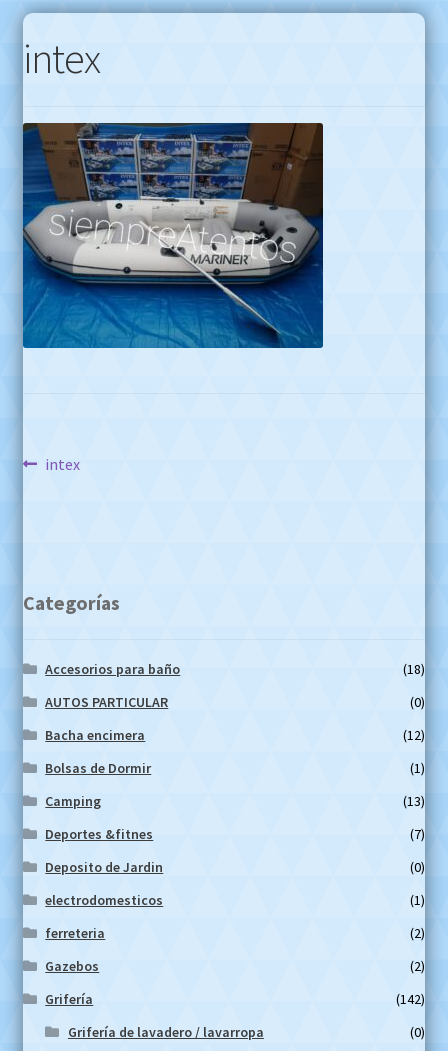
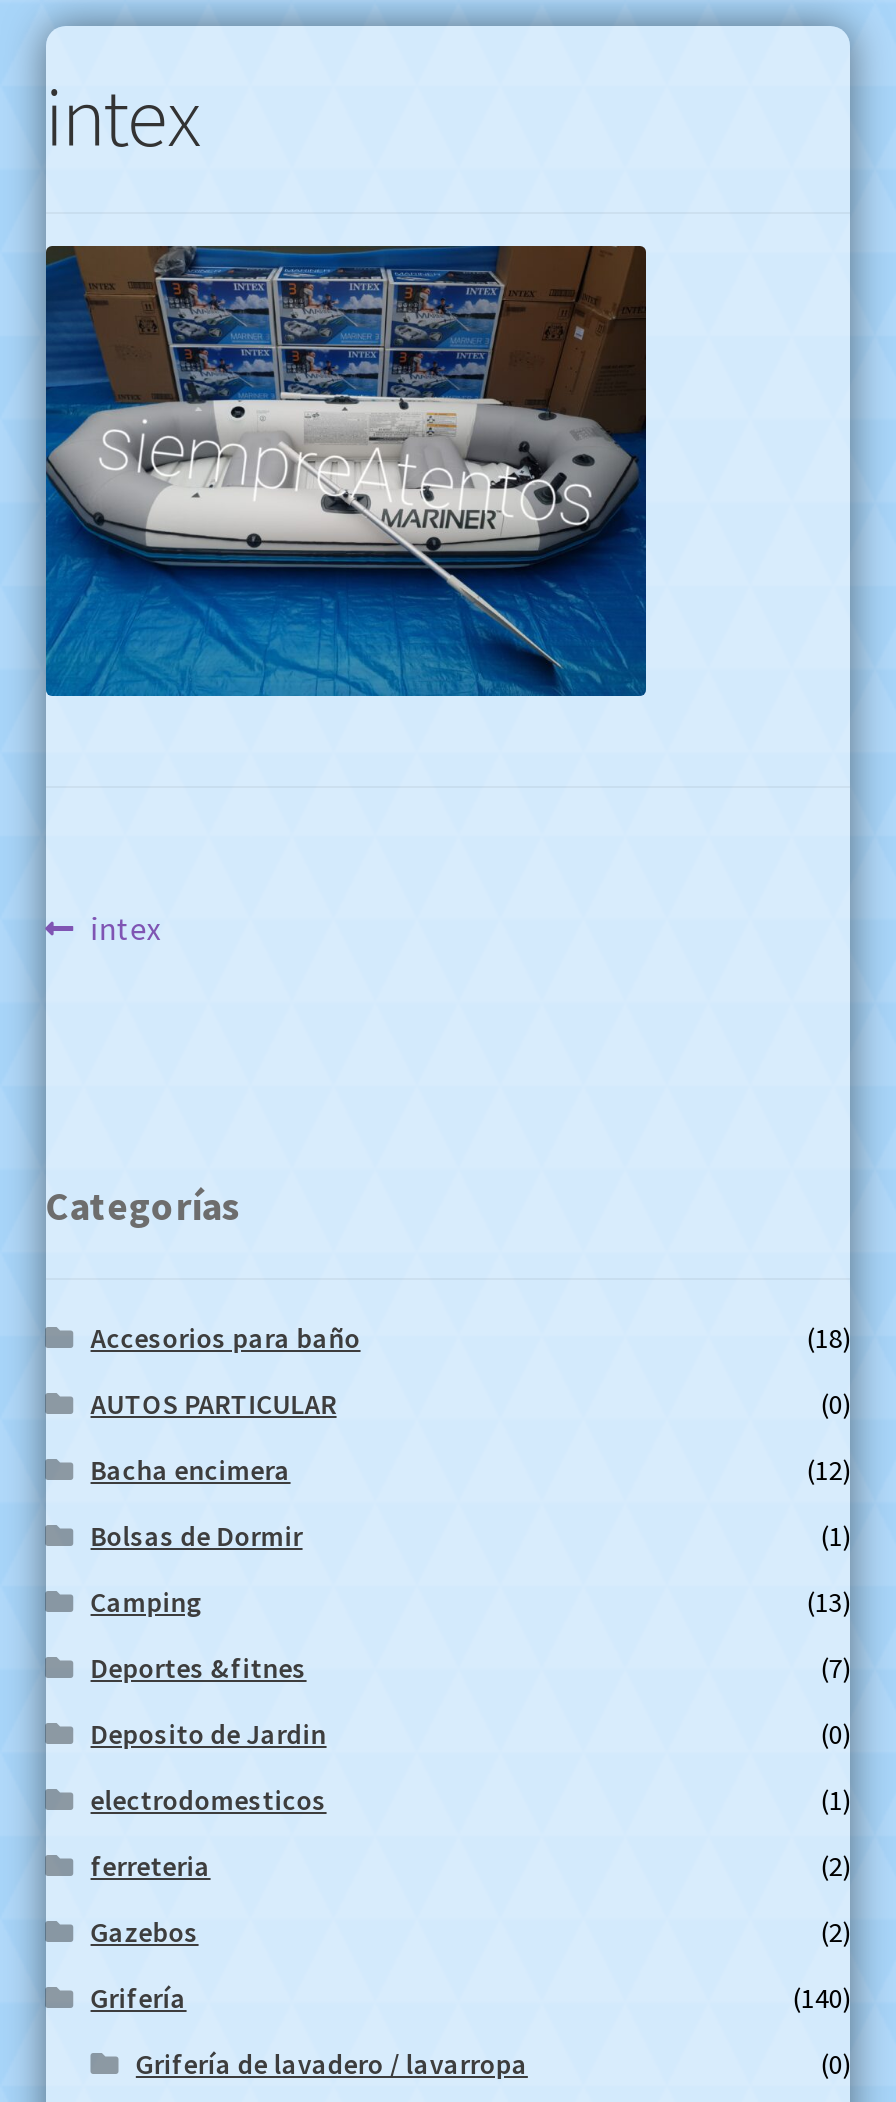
[396,989,425,1007] (142) -> [793,1979,851,2015] (140)

